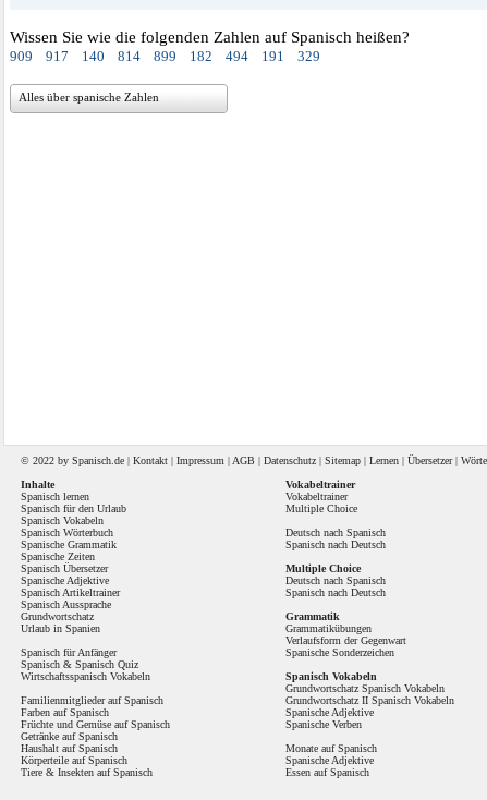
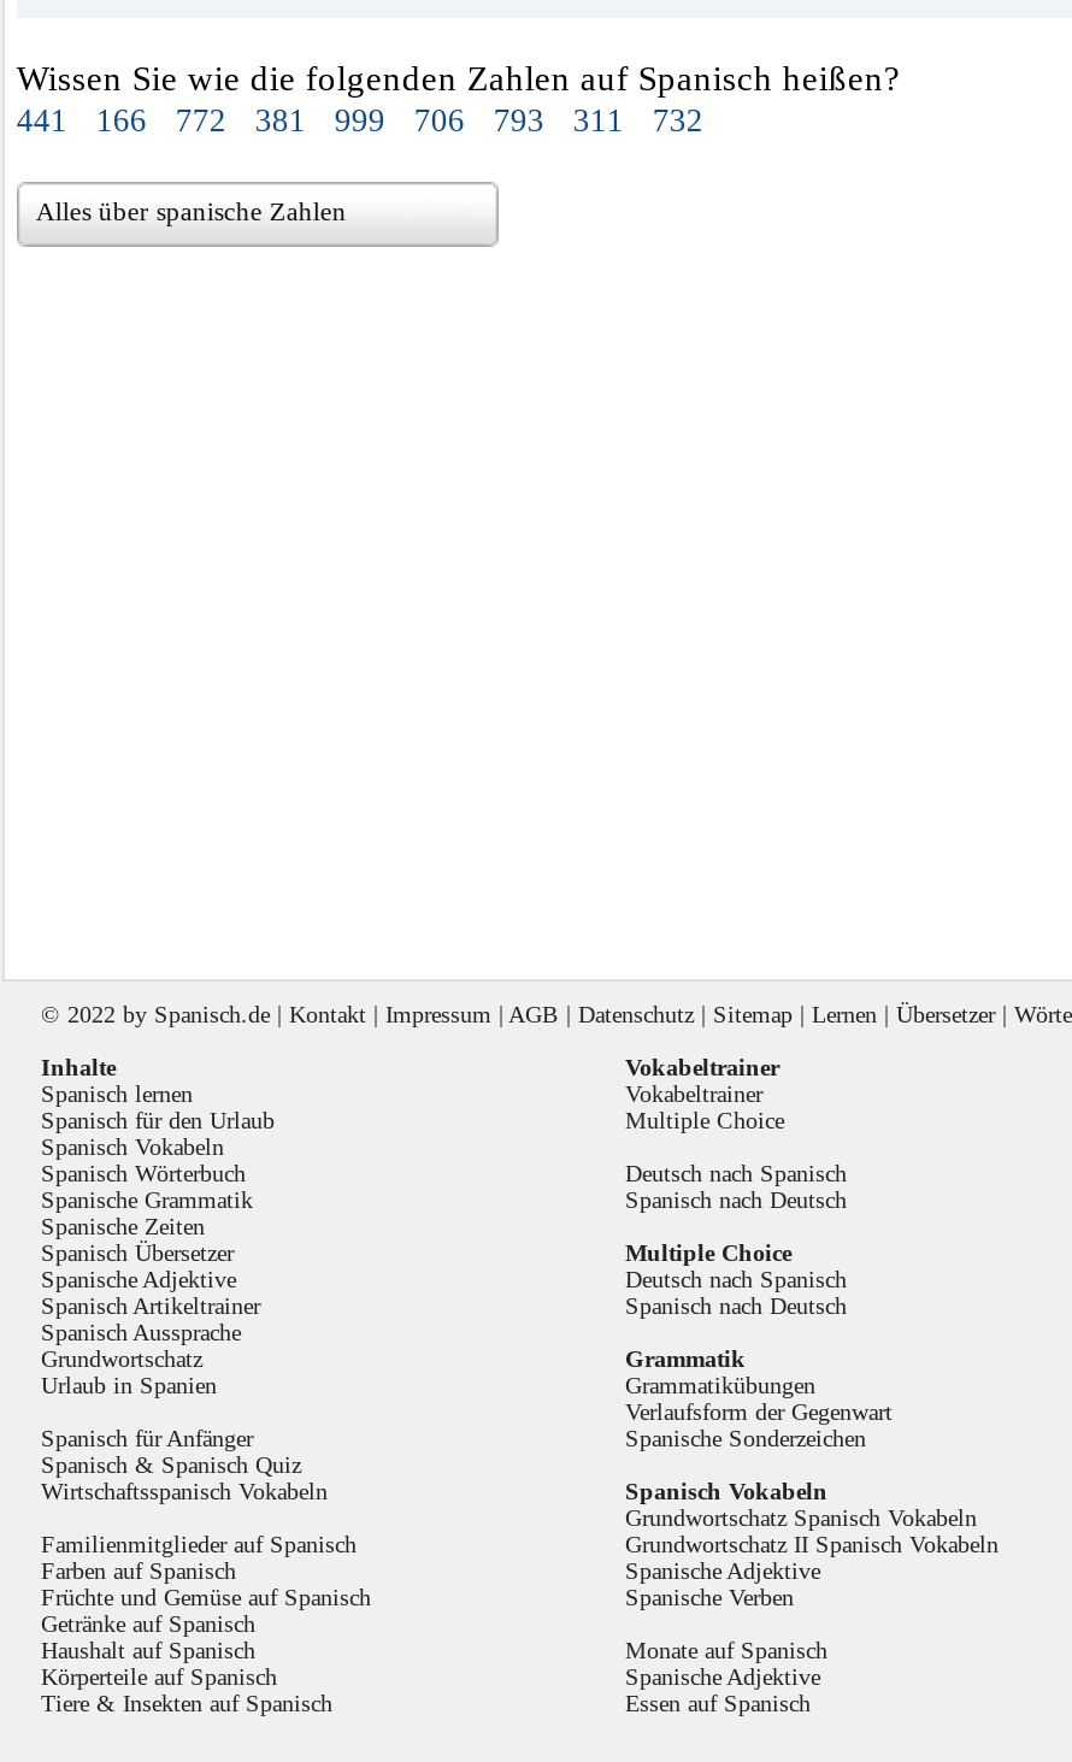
[10,48,33,64] 909 -> [17,102,67,139] 441
[46,48,69,64] 917 -> [96,102,147,139] 166
[82,48,104,64] 140 -> [176,102,226,139] 772
[118,48,140,64] 814 -> [255,102,306,139] 381
[154,48,176,64] 899 -> [335,102,385,139] 999
[189,48,212,64] 182 -> [414,102,465,139] 706
[225,48,248,64] 494 -> [494,102,544,139] 793
[261,48,284,64] 191 -> [573,102,624,139] 311
[297,48,320,64] 329 -> [653,102,703,139] 732

